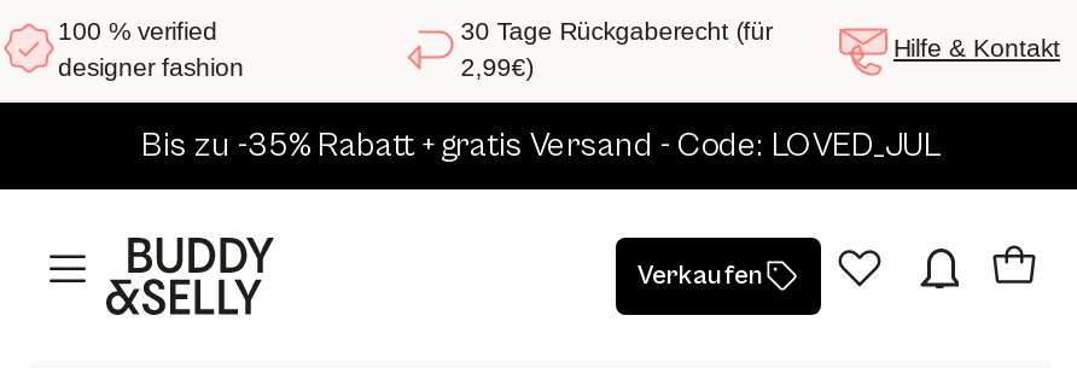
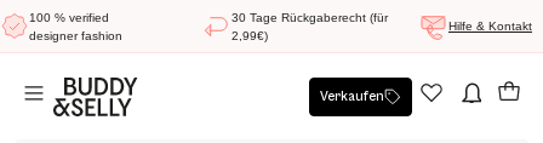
[141,127,941,165] Bis zu -35% Rabatt + gratis Versand - Code: LOVED_JUL -> none

